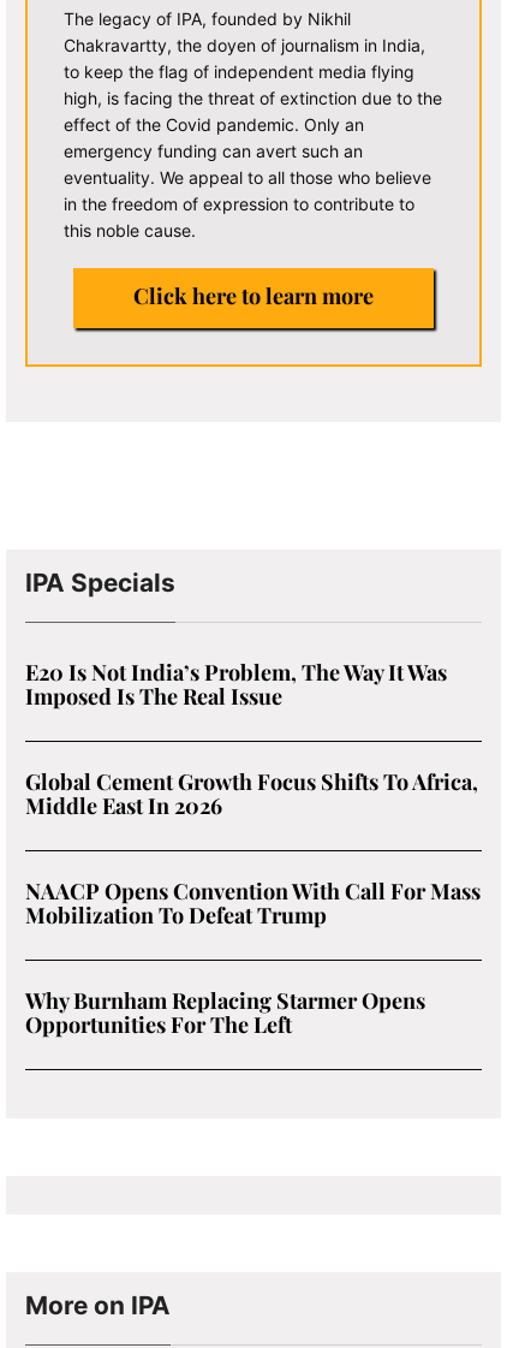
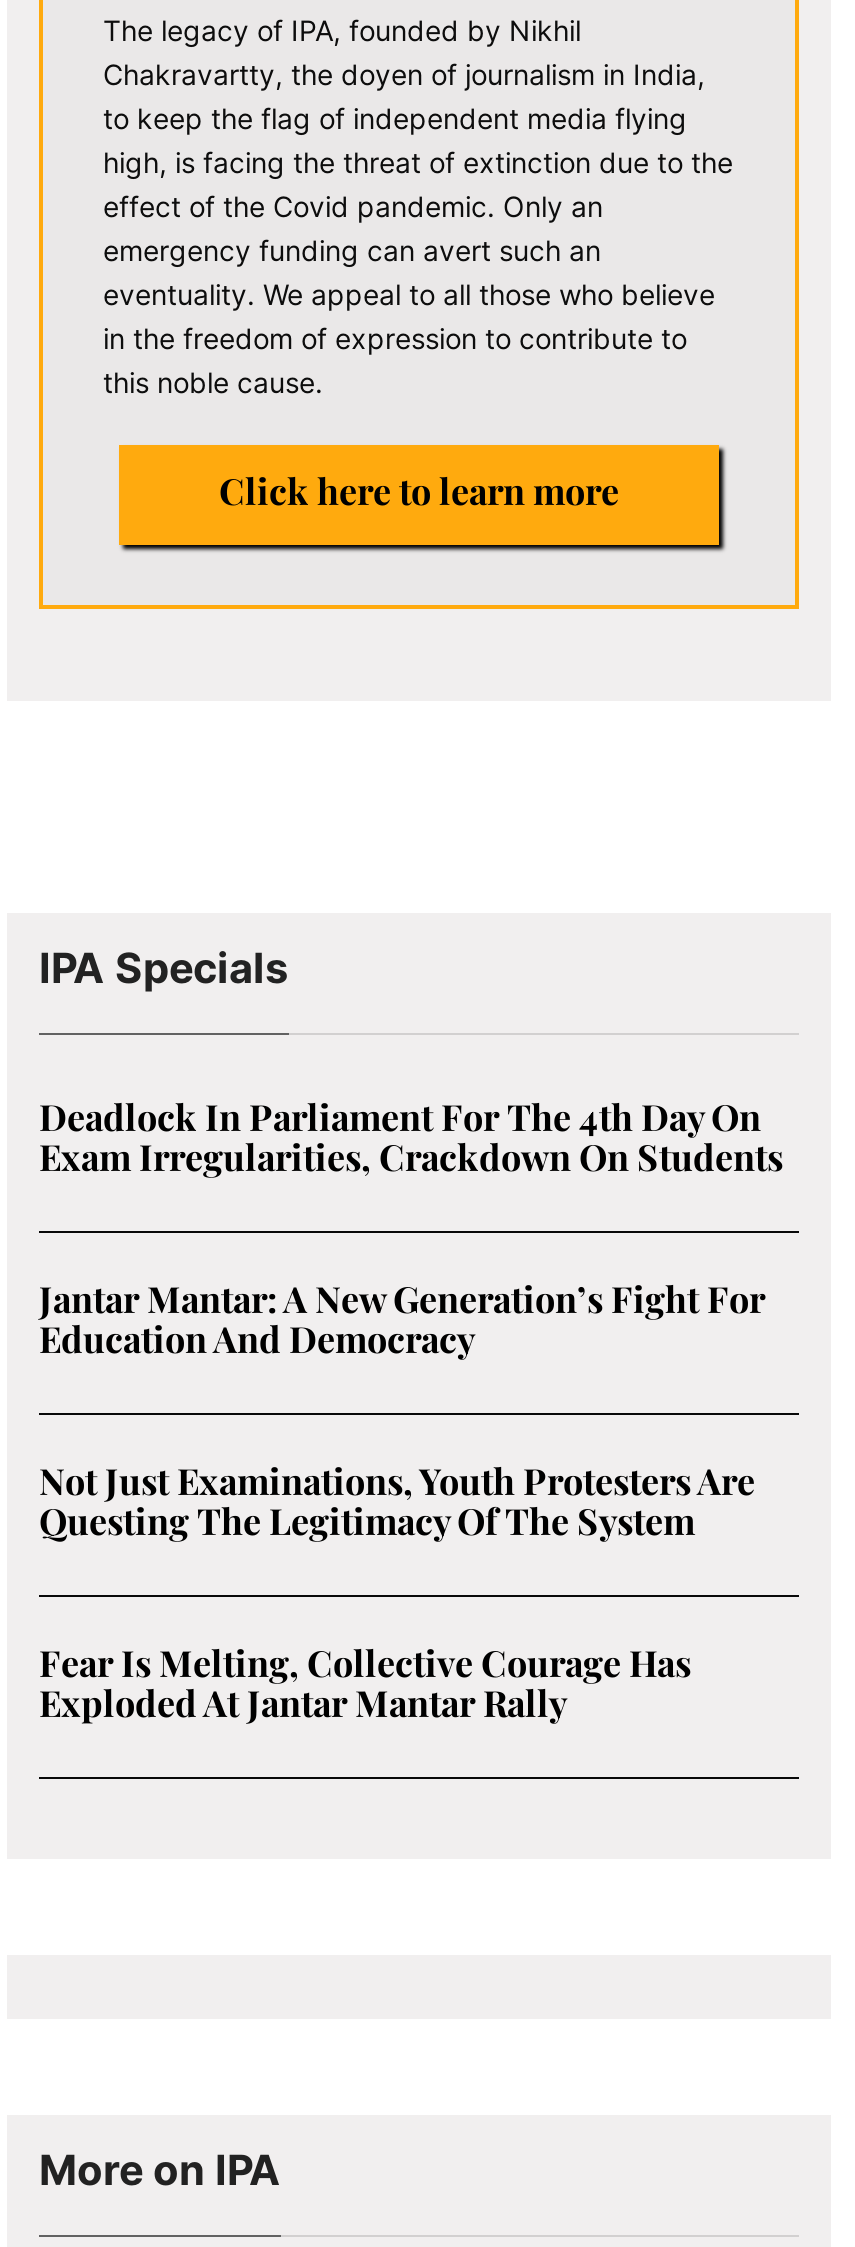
[25,658,447,711] E20 Is Not India’s Problem, The Way It Was | Imposed Is The Real Issue -> [39,1093,783,1181] Deadlock In Parliament For The 4th Day On | Exam Irregularities, Crackdown On Students
[25,767,478,820] Global Cement Growth Focus Shifts To Africa, | Middle East In 2026 -> [39,1275,765,1363] Jantar Mantar: A New Generation’s Fight For | Education And Democracy
[25,877,481,930] NAACP Opens Convention With Call For Mass | Mobilization To Defeat Trump -> [39,1457,755,1545] Not Just Examinations, Youth Protesters Are | Questing The Legitimacy Of The System
[25,986,425,1039] Why Burnham Replacing Starmer Opens | Opportunities For The Left -> [39,1639,691,1727] Fear Is Melting, Collective Courage Has | Exploded At Jantar Mantar Rally

